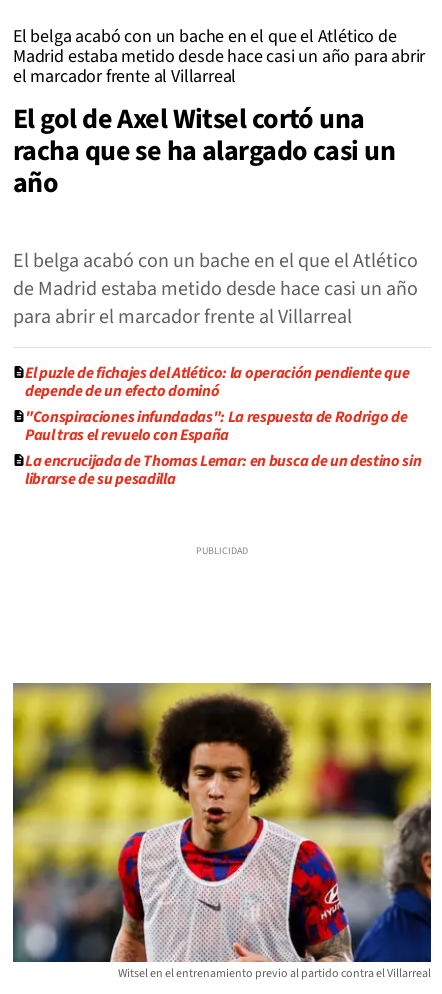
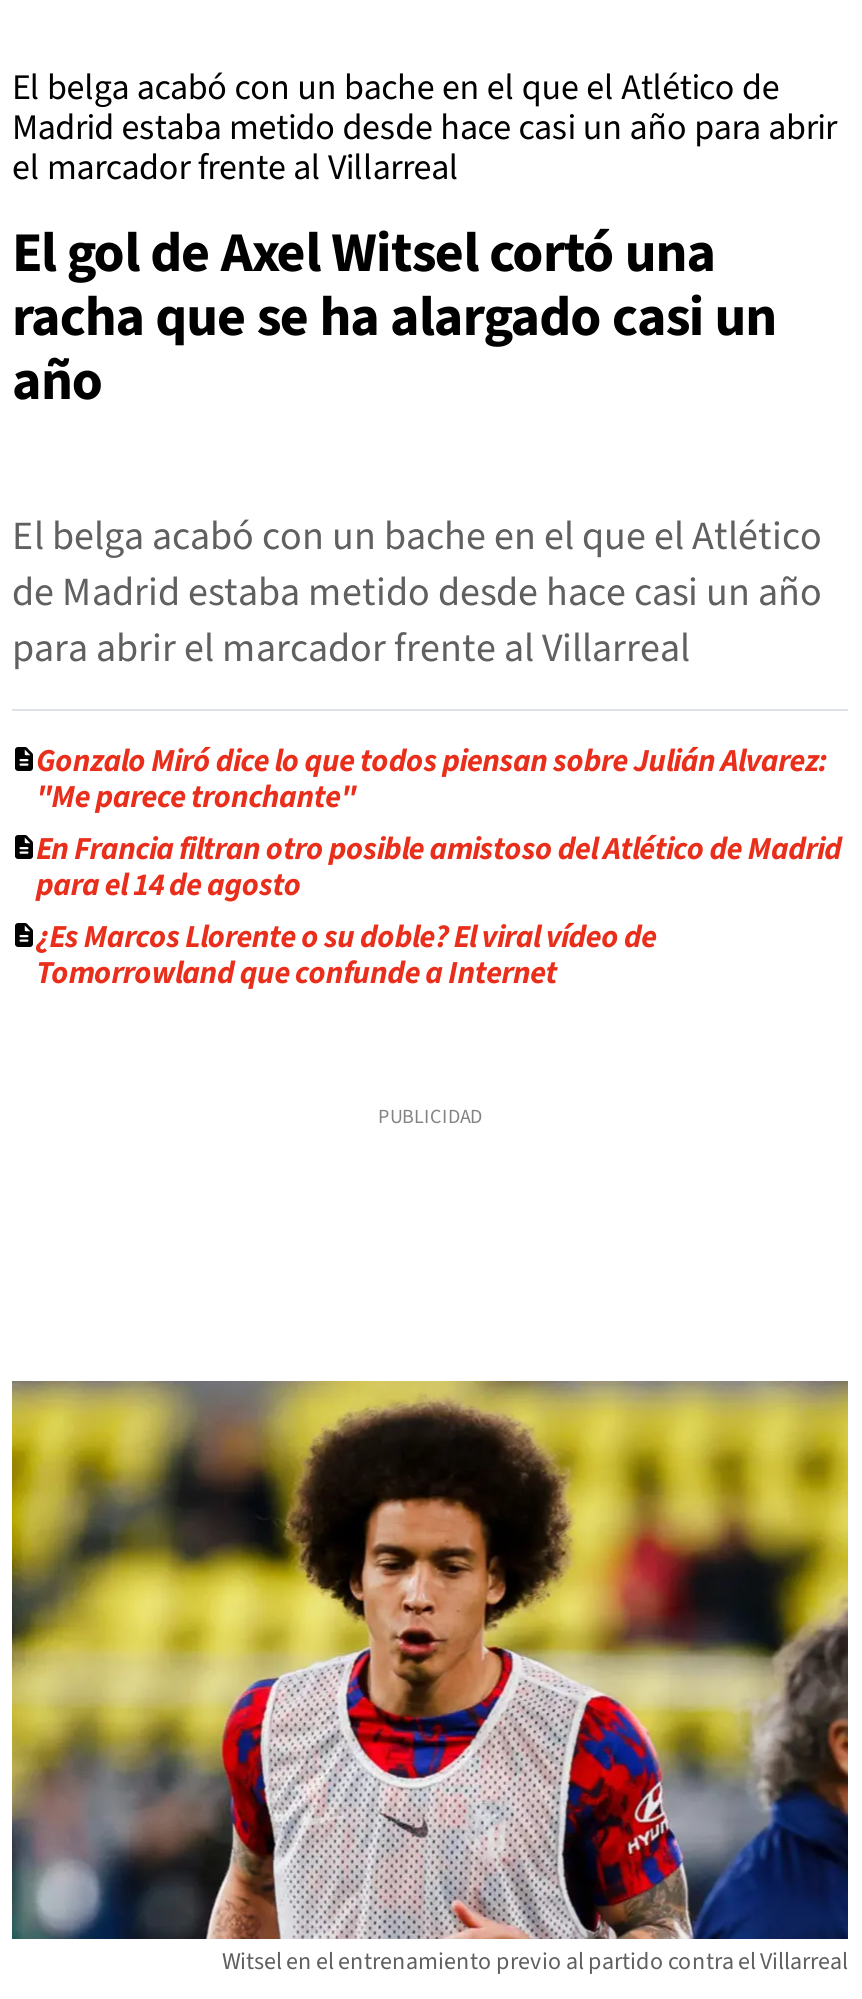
[25,362,421,490] El puzle de fichajes del Atlético: la operación pendiente que | depende de un efecto dominó | "Conspiraciones infundadas": La respuesta de Rodrigo de | Paul tras el revuelo con España | La encrucijada de Thomas Lemar: en busca de un destino sin | librarse de su pesadilla -> [36,739,842,995] Gonzalo Miró dice lo que todos piensan sobre Julián Alvarez: | "Me parece tronchante" | En Francia filtran otro posible amistoso del Atlético de Madrid | para el 14 de agosto | ¿Es Marcos Llorente o su doble? El viral vídeo de | Tomorrowland que confunde a Internet

